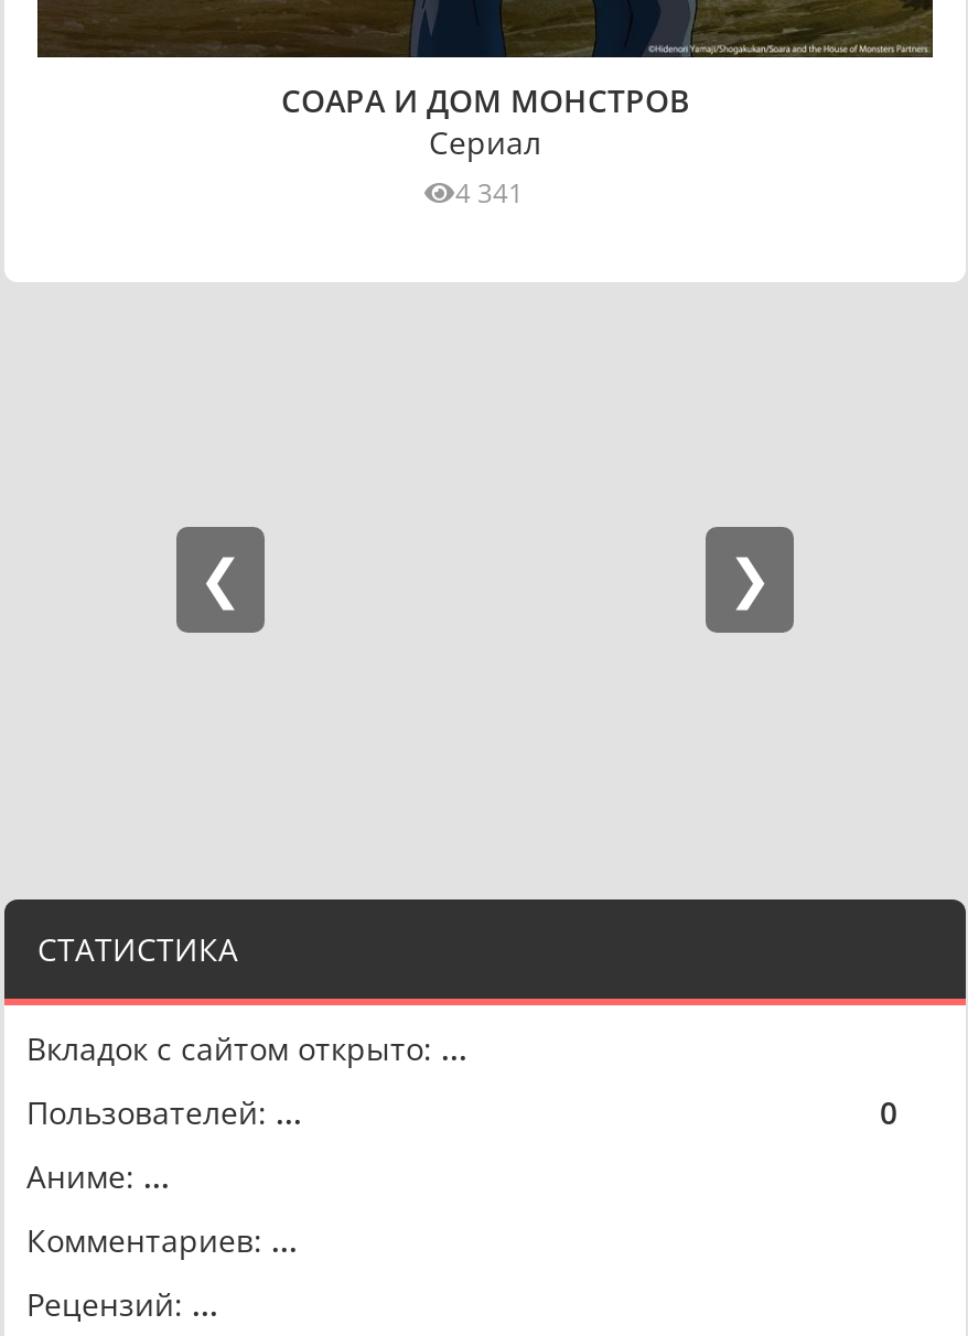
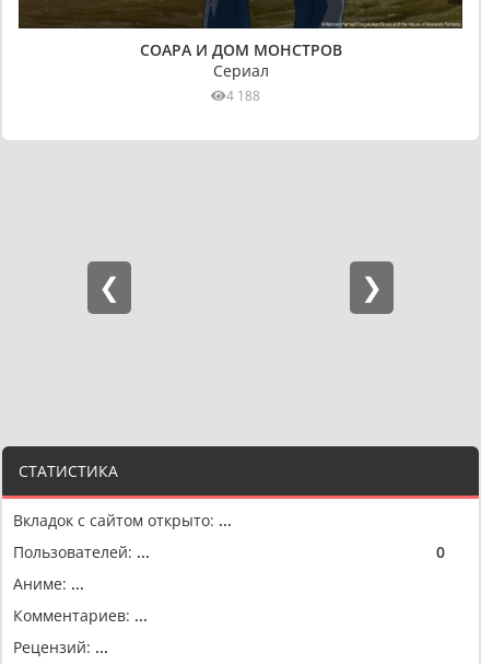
[455,173,524,211] 4 341 -> [226,86,260,104] 4 188

